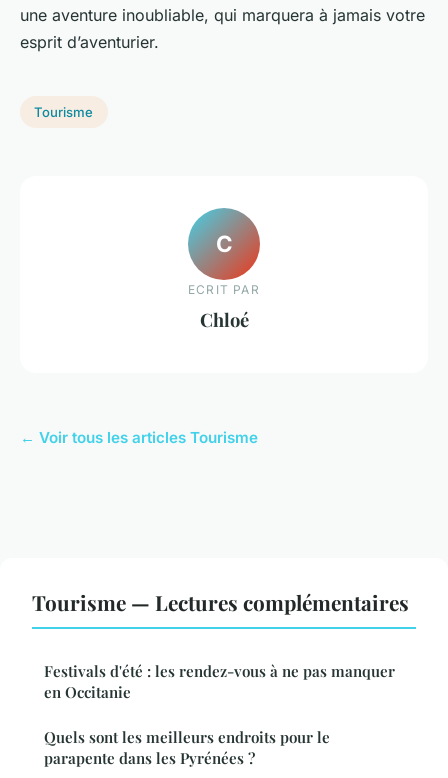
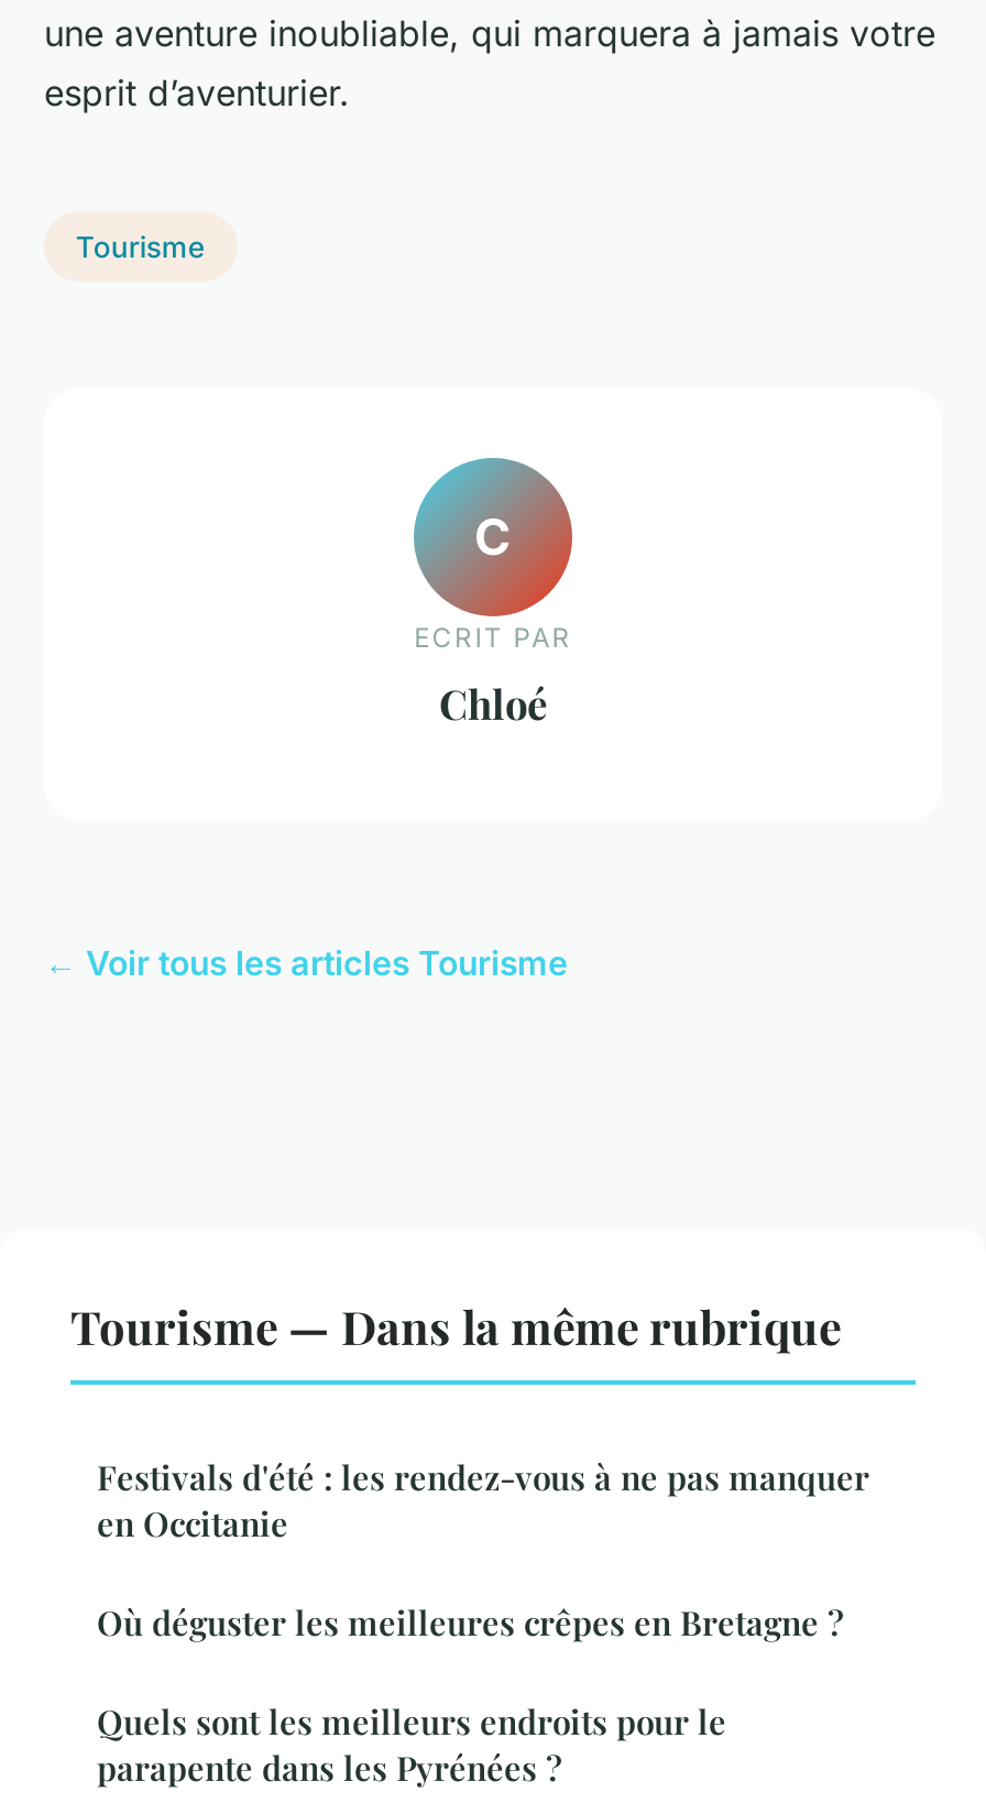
[32,588,409,616] Tourisme — Lectures complémentaires -> [70,1295,841,1357] Tourisme — Dans la même rubrique
none -> [97,1601,843,1645] Où déguster les meilleures crêpes en Bretagne ?

